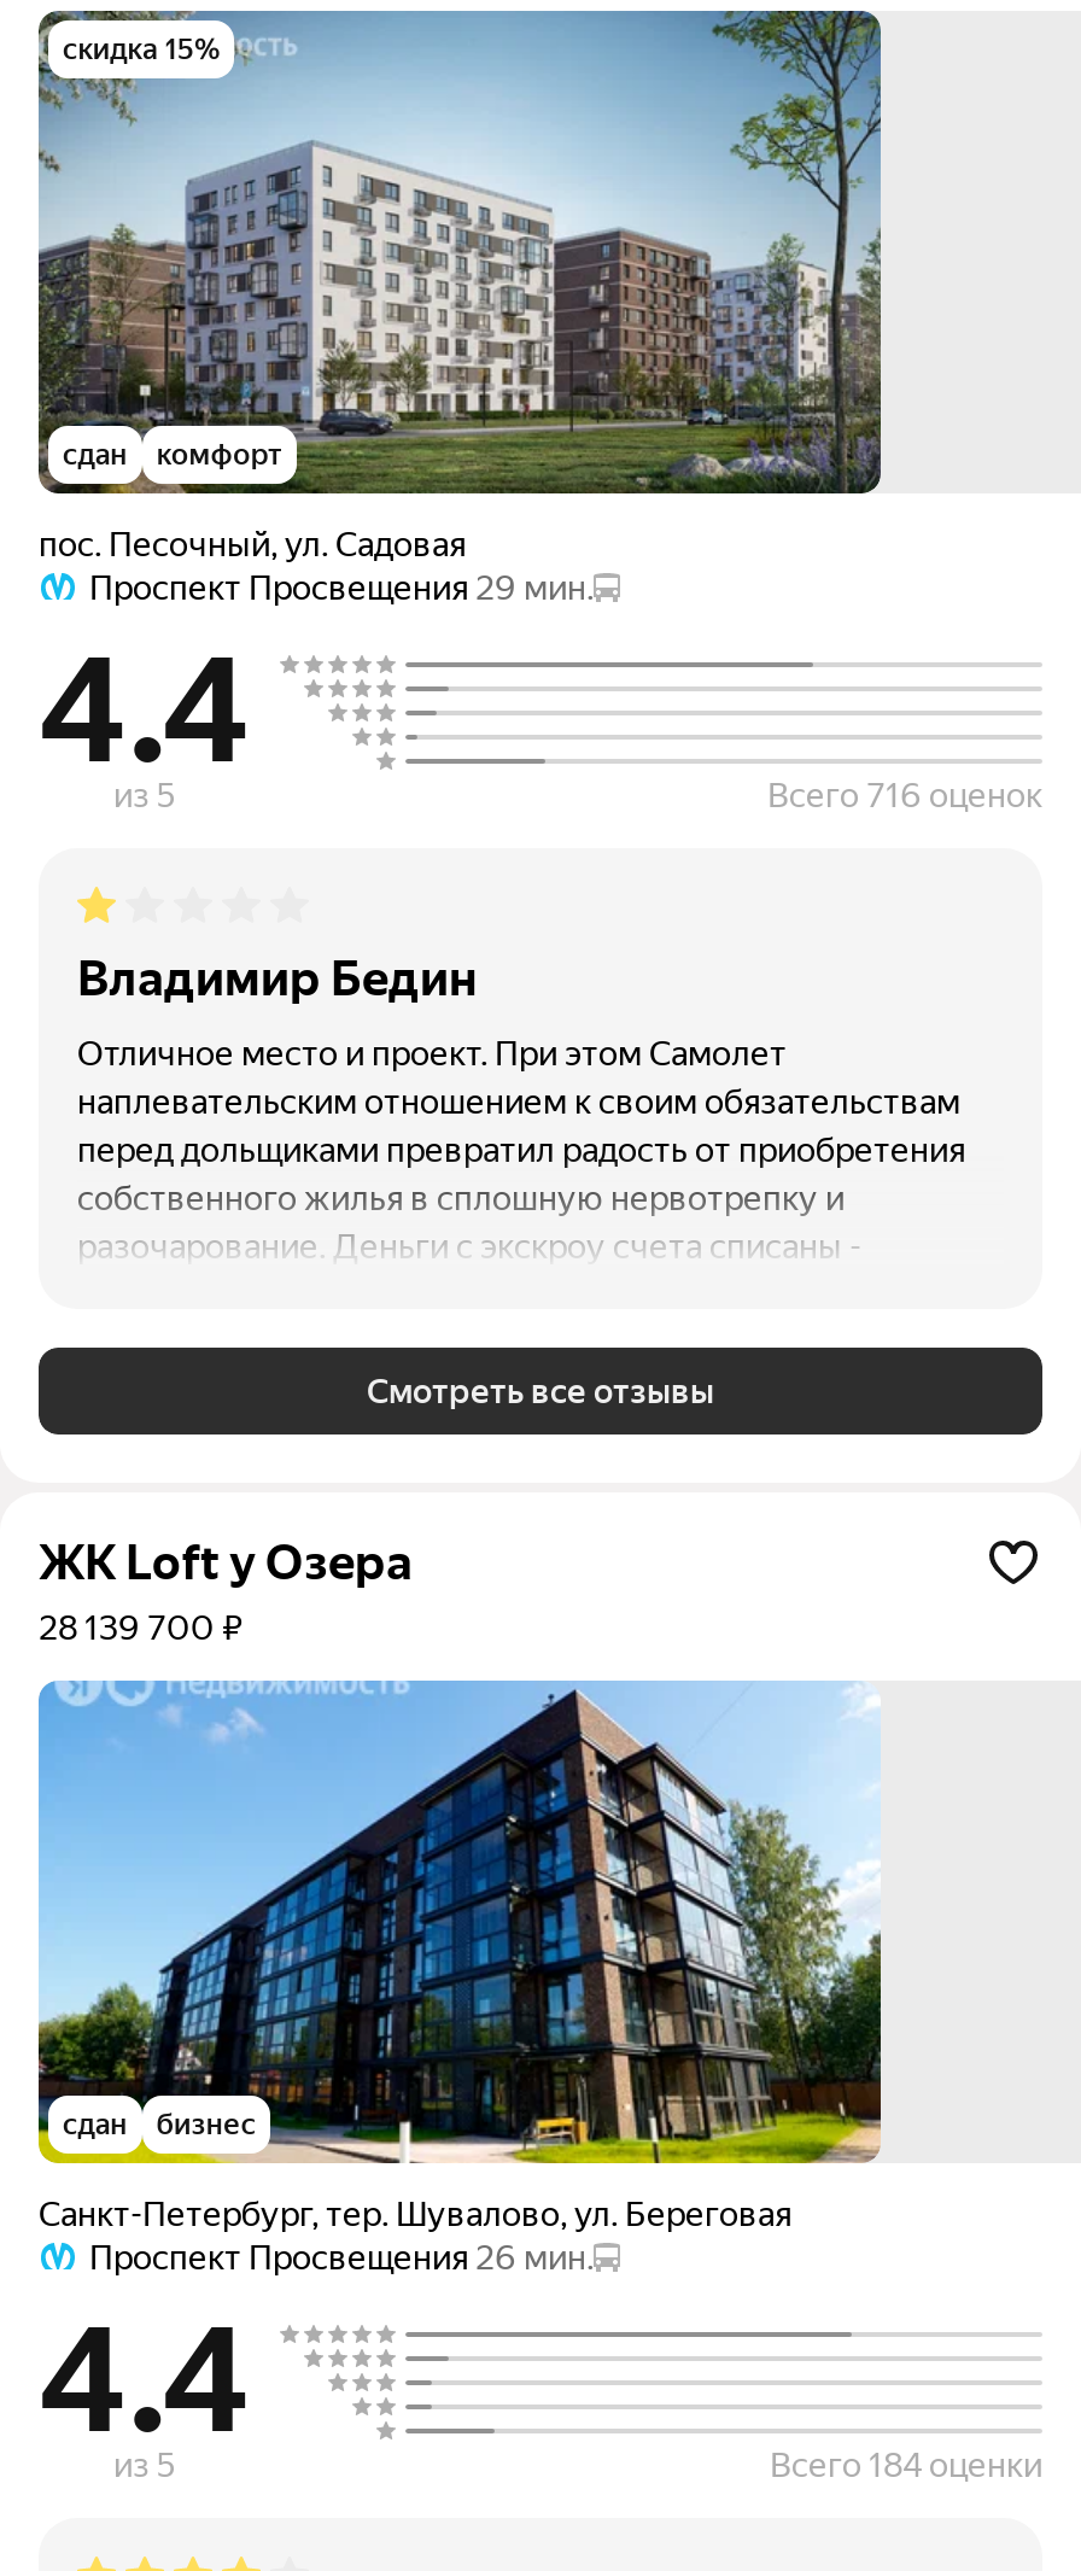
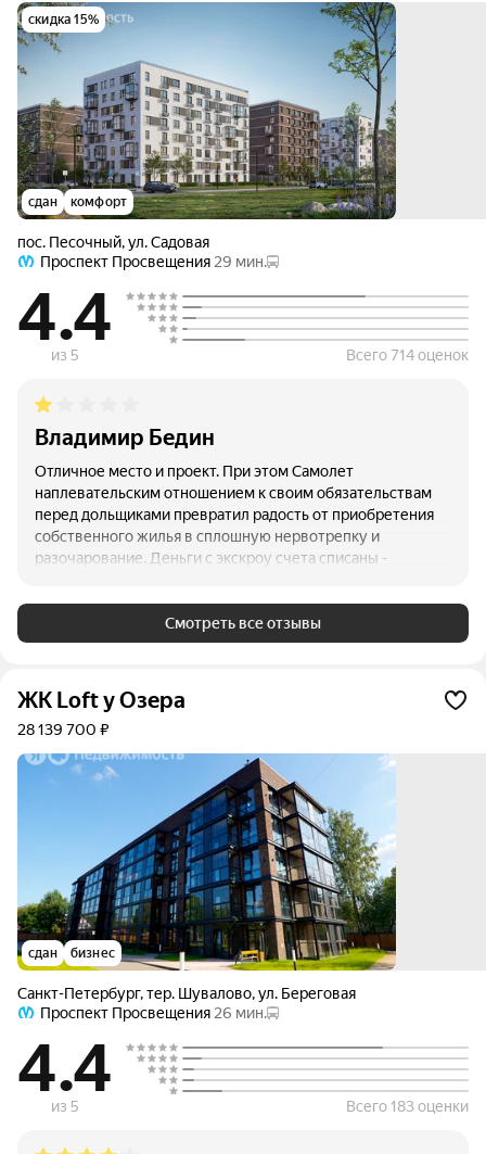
[767,776,1042,814] Всего 716 оценок -> [346,346,469,364] Всего 714 оценок
[770,2446,1042,2484] Всего 184 оценки -> [346,1098,469,1115] Всего 183 оценки

